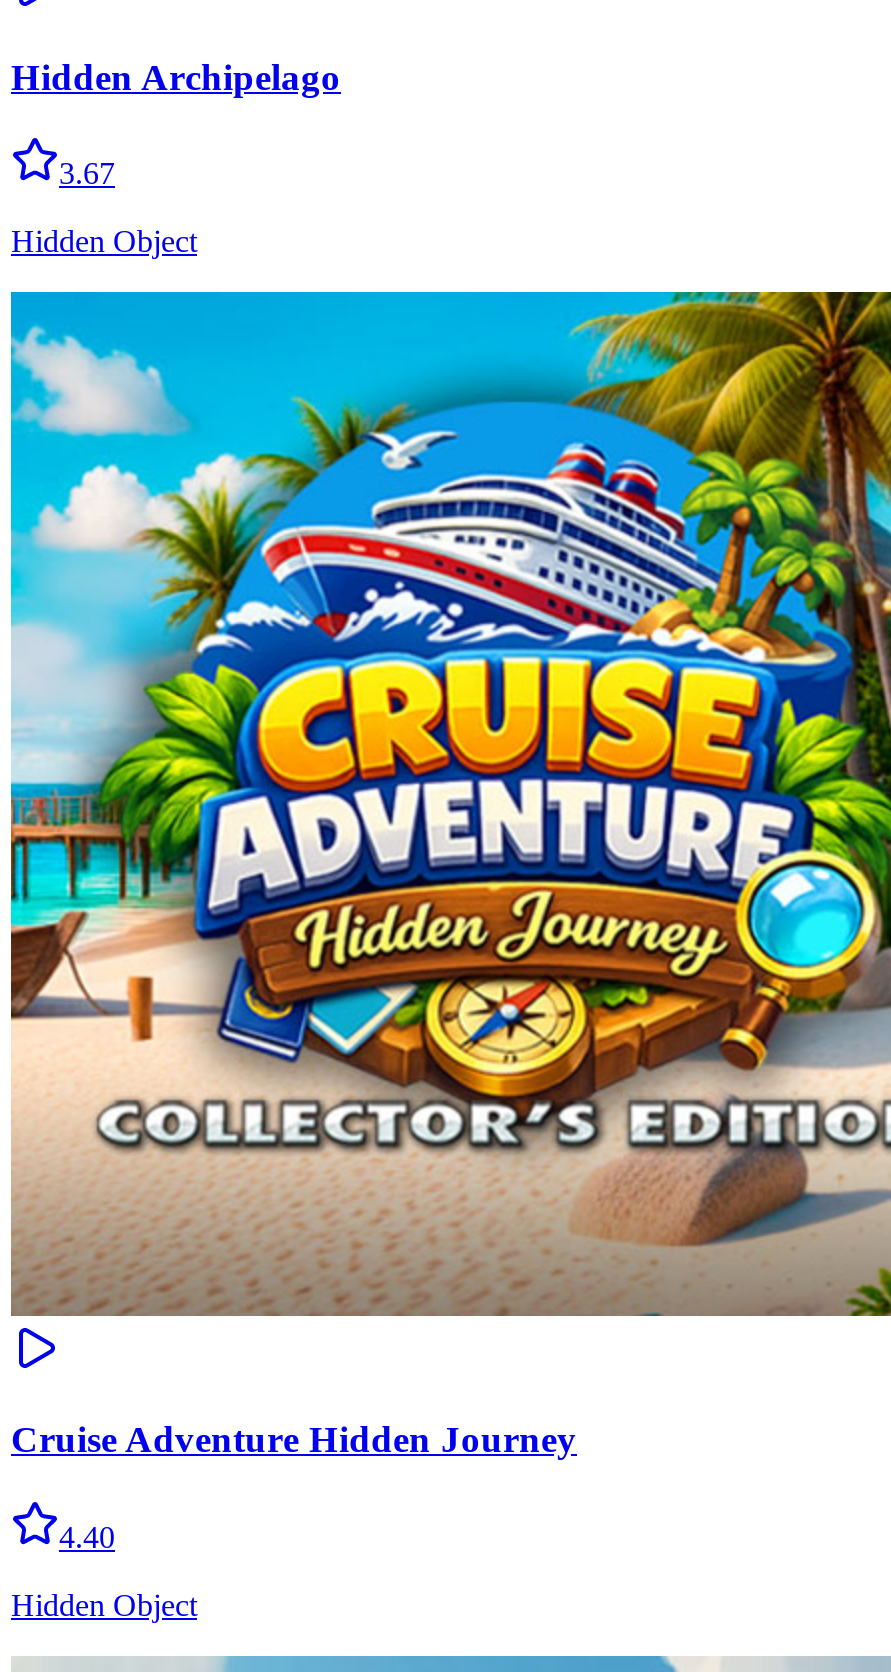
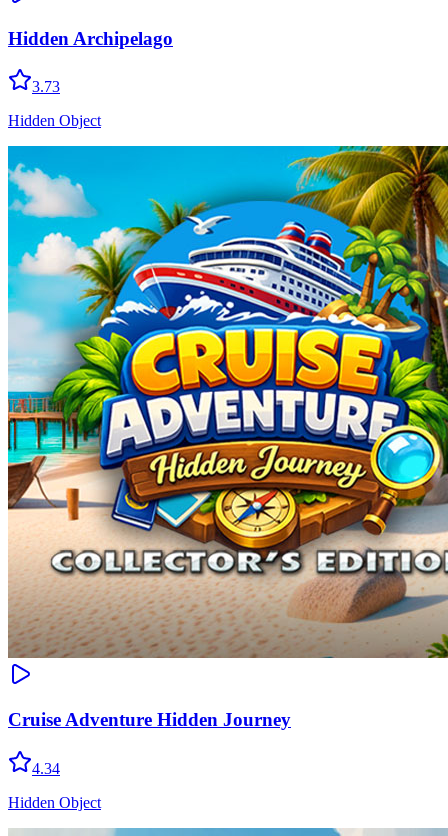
[59,157,115,191] 3.67 -> [32,78,60,95] 3.73
[59,1519,115,1553] 4.40 -> [32,760,60,777] 4.34

